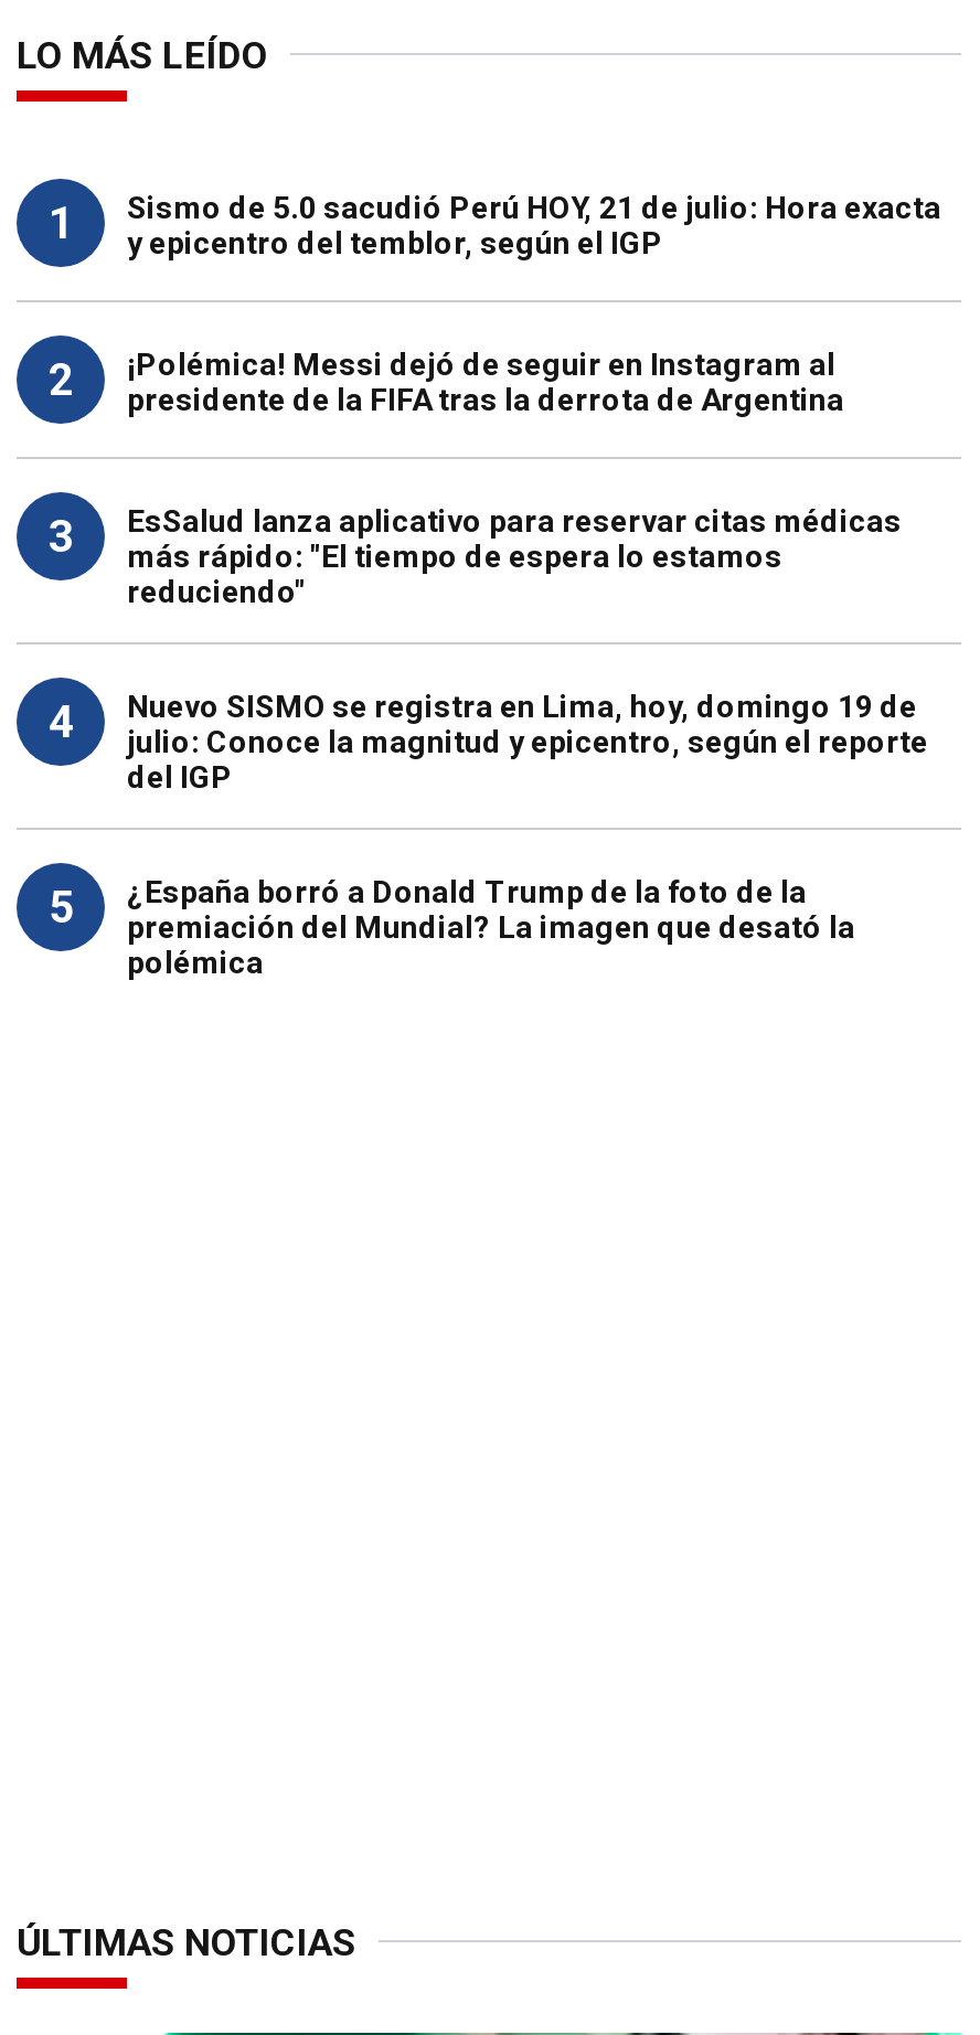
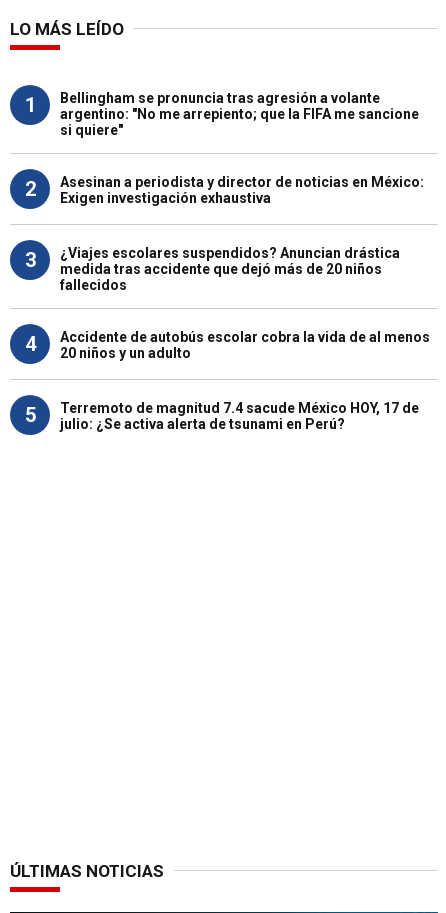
[127,189,941,260] Sismo de 5.0 sacudió Perú HOY, 21 de julio: Hora exacta | y epicentro del temblor, según el IGP -> [60,90,419,138] Bellingham se pronuncia tras agresión a volante | argentino: "No me arrepiento; que la FIFA me sancione | si quiere"
[127,346,844,416] ¡Polémica! Messi dejó de seguir en Instagram al | presidente de la FIFA tras la derrota de Argentina -> [60,174,424,206] Asesinan a periodista y director de noticias en México: | Exigen investigación exhaustiva
[127,502,902,608] EsSalud lanza aplicativo para reservar citas médicas | más rápido: "El tiempo de espera lo estamos | reduciendo" -> [60,245,400,293] ¿Viajes escolares suspendidos? Anuncian drástica | medida tras accidente que dejó más de 20 niños | fallecidos
[127,688,928,794] Nuevo SISMO se registra en Lima, hoy, domingo 19 de | julio: Conoce la magnitud y epicentro, según el reporte | del IGP -> [60,329,430,361] Accidente de autobús escolar cobra la vida de al menos | 20 niños y un adulto
[127,873,855,979] ¿España borró a Donald Trump de la foto de la | premiación del Mundial? La imagen que desató la | polémica -> [60,400,419,432] Terremoto de magnitud 7.4 sacude México HOY, 17 de | julio: ¿Se activa alerta de tsunami en Perú?

